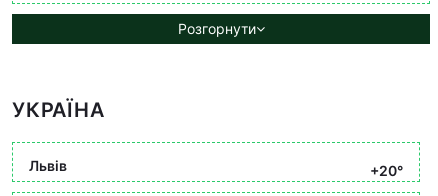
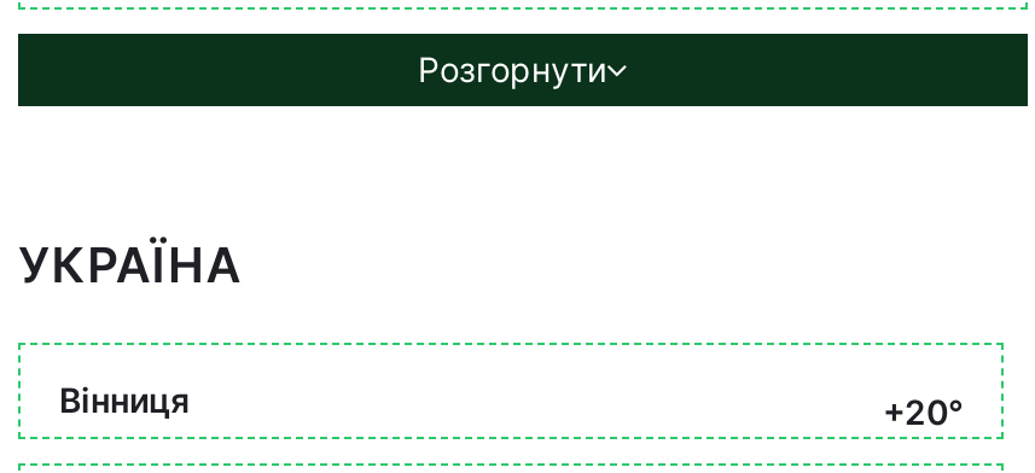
[29,156,67,173] Львів -> [59,378,190,419] Вінниця

